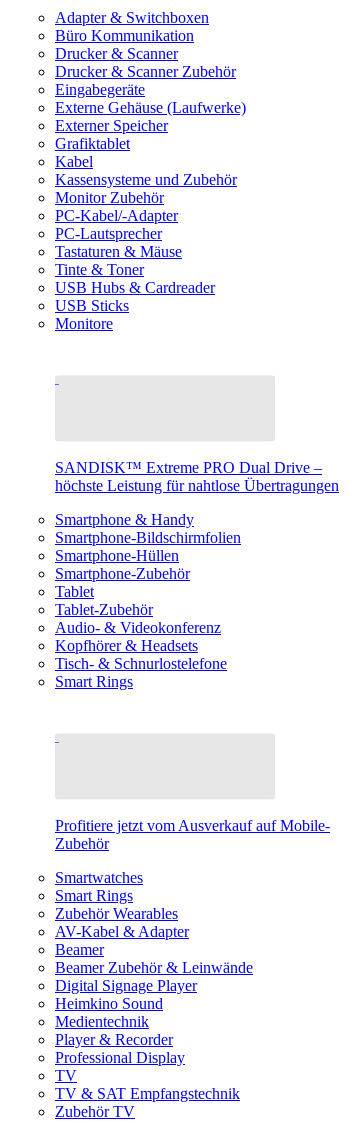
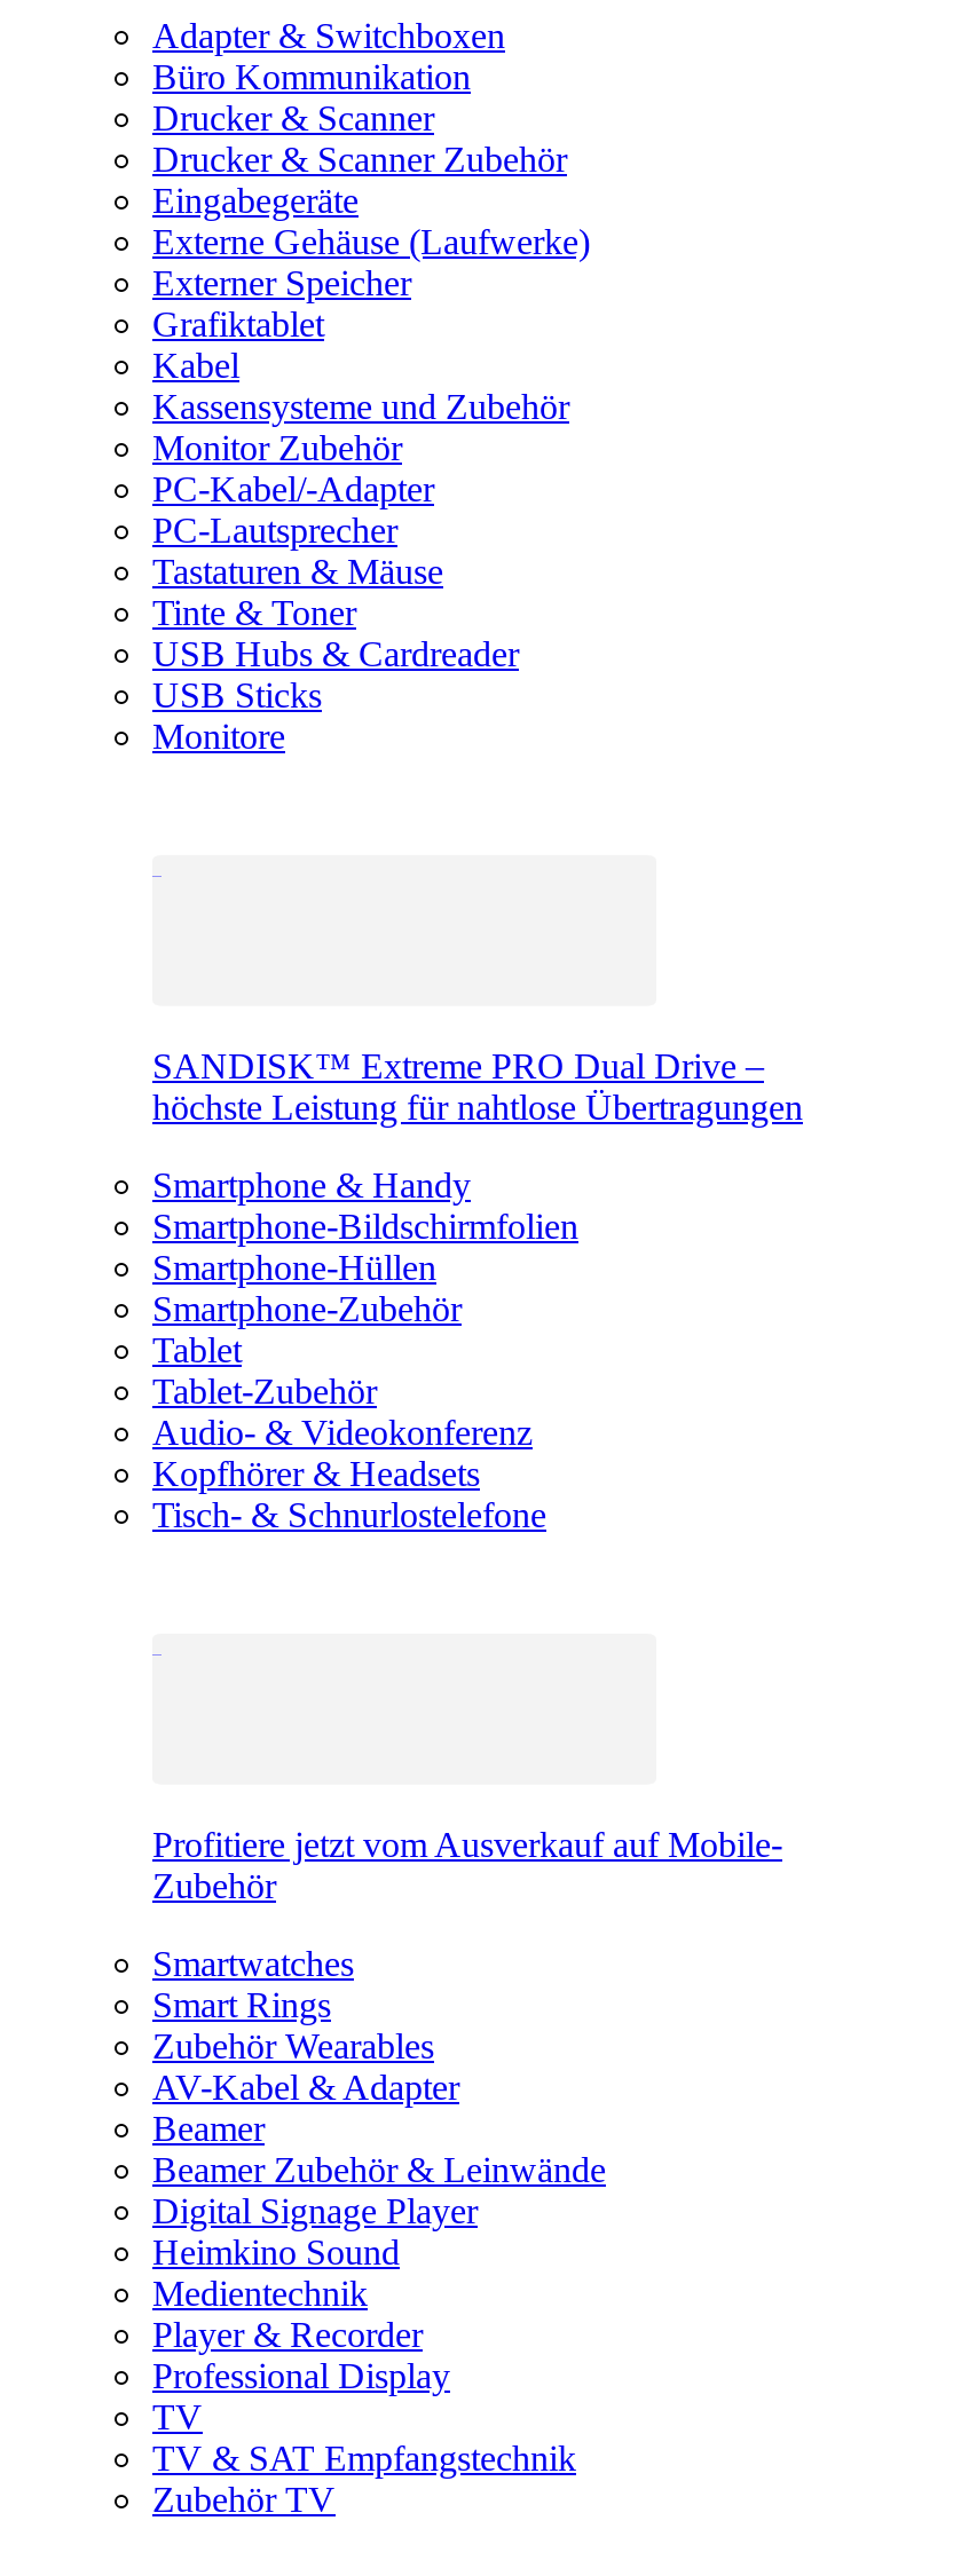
[55,673,133,690] Smart Rings -> none

